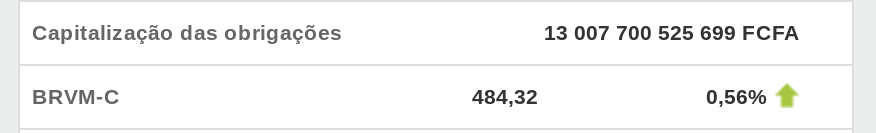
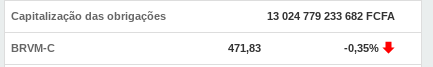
[544,21,800,45] 13 007 700 525 699 FCFA -> [267,10,395,22] 13 024 779 233 682 FCFA
[472,85,538,109] 484,32 -> [228,42,261,54] 471,83
[706,85,774,109] 0,56% -> [344,42,382,54] -0,35%

